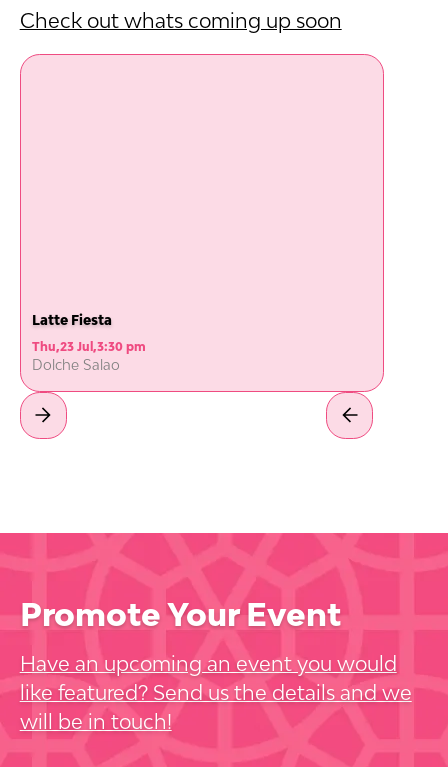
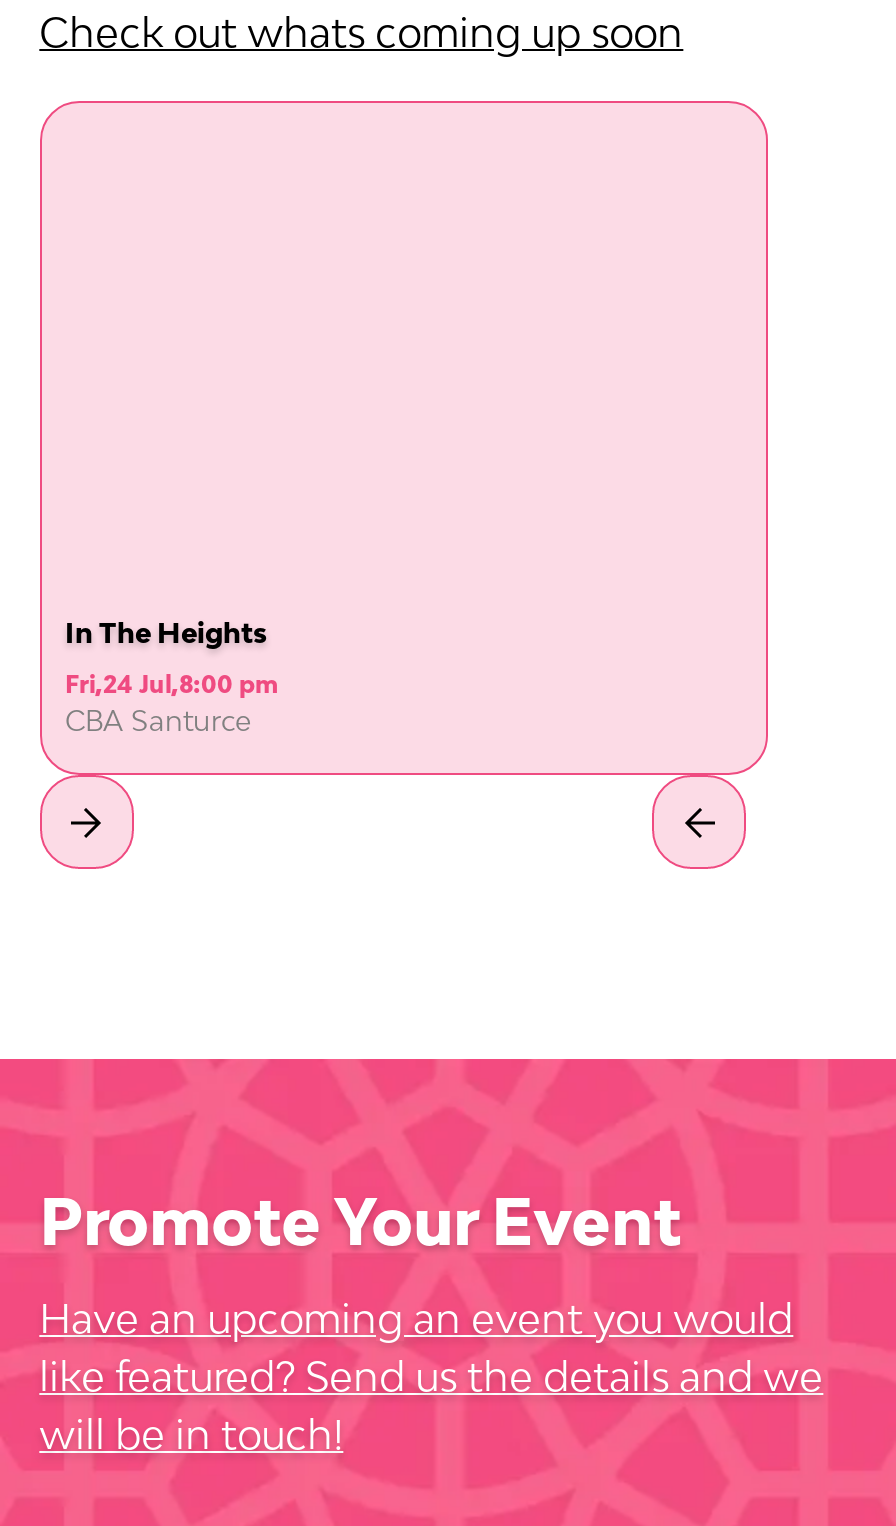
[32,312,112,328] Latte Fiesta -> [65,616,267,648] In The Heights
[32,339,146,373] Thu,23 Jul,3:30 pm | Dolche Salao -> [65,670,279,738] Fri,24 Jul,8:00 pm | CBA Santurce

